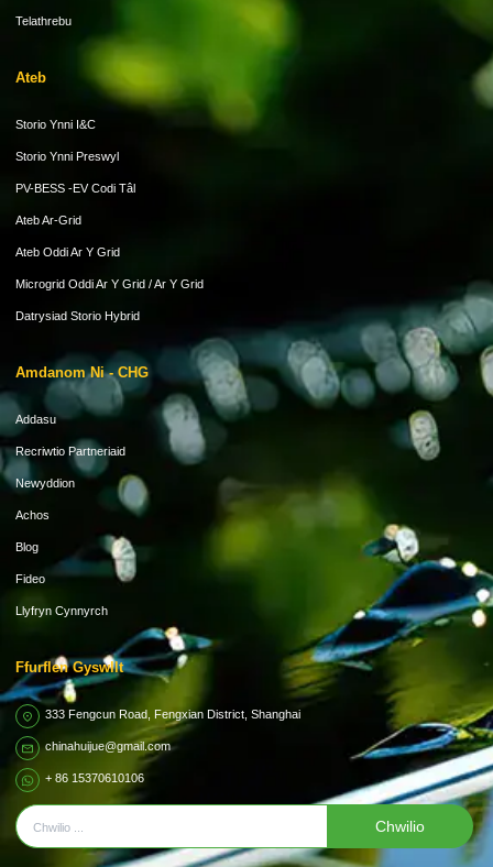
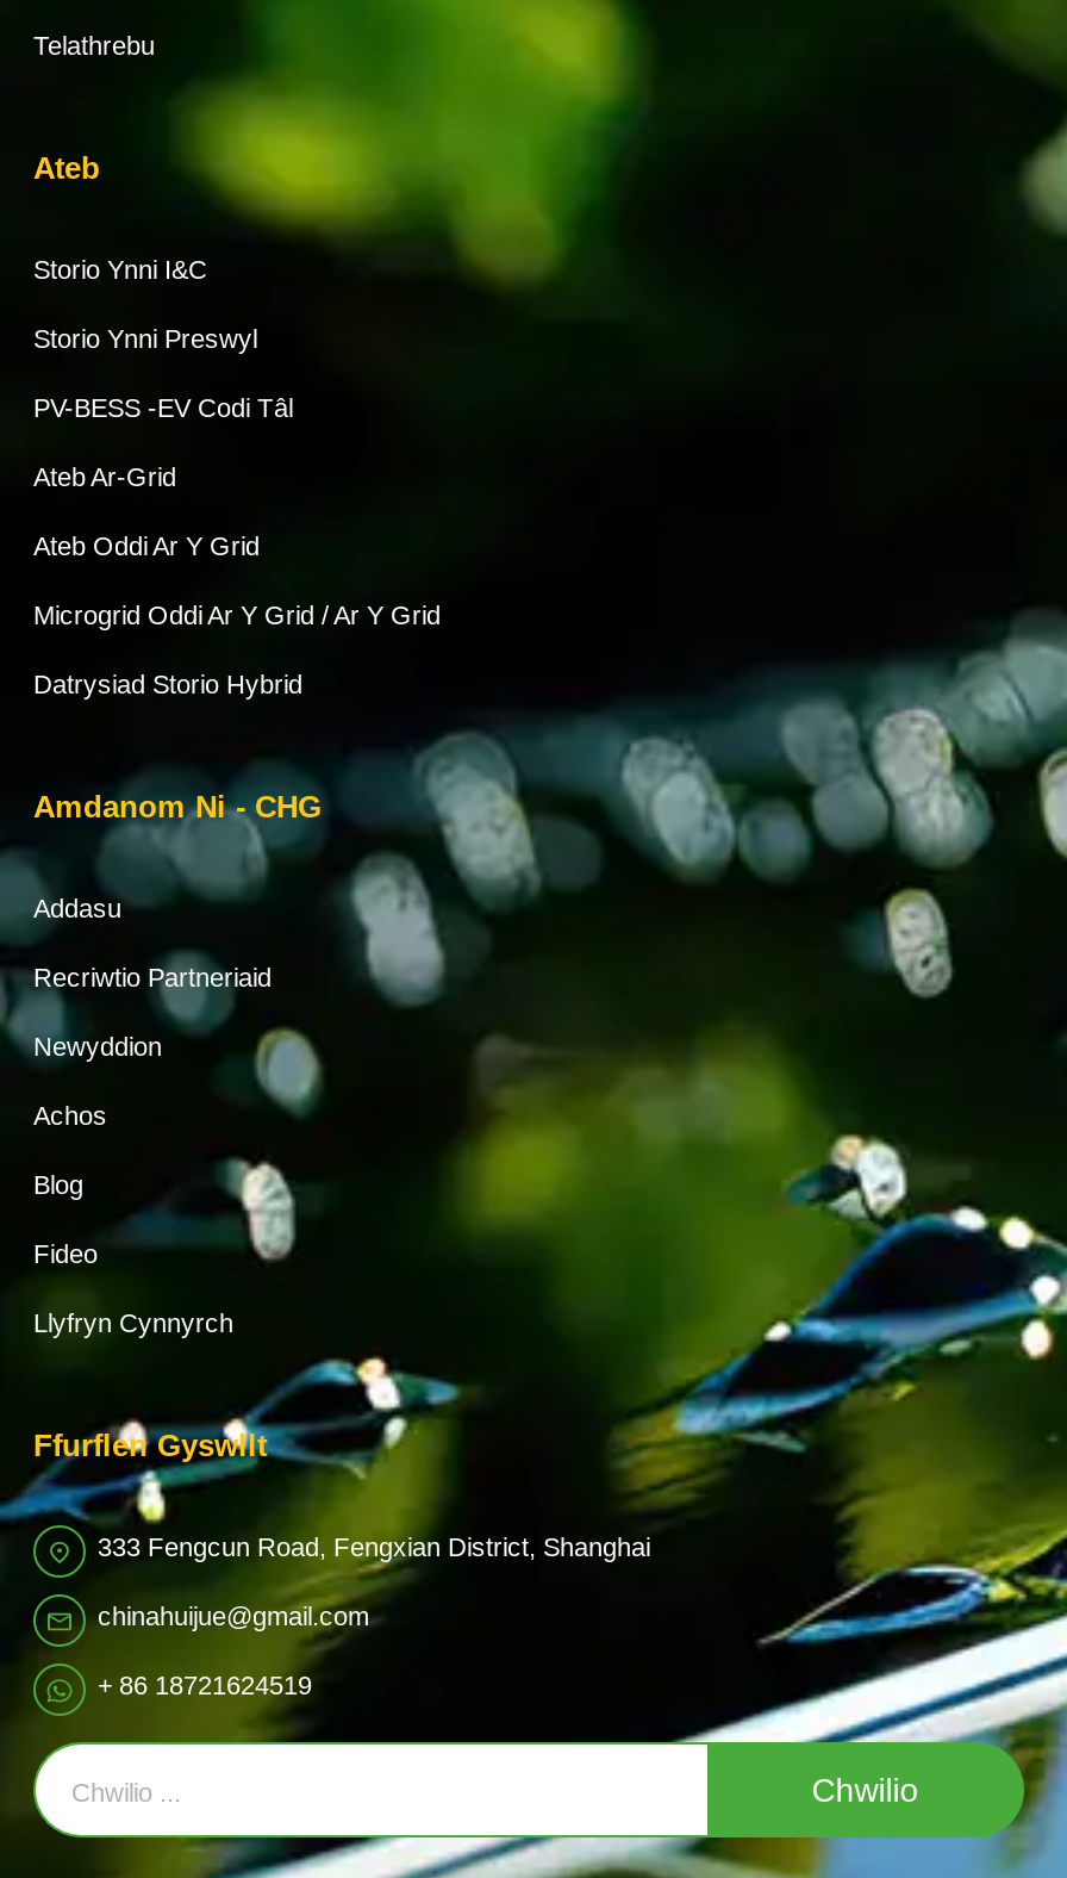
[45,771,144,785] + 86 15370610106 -> [98,1671,312,1700] + 86 18721624519

